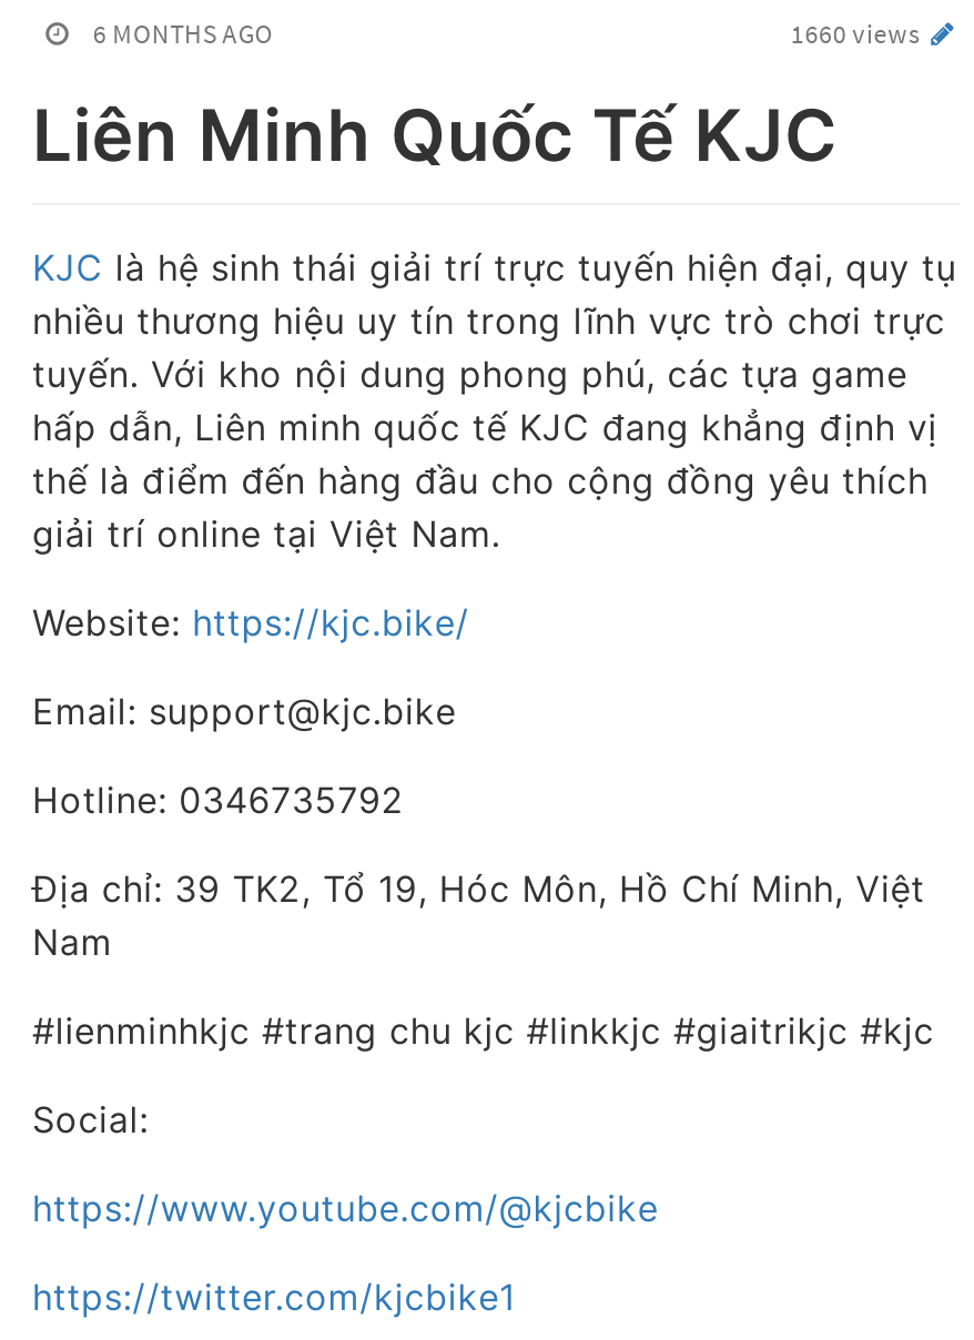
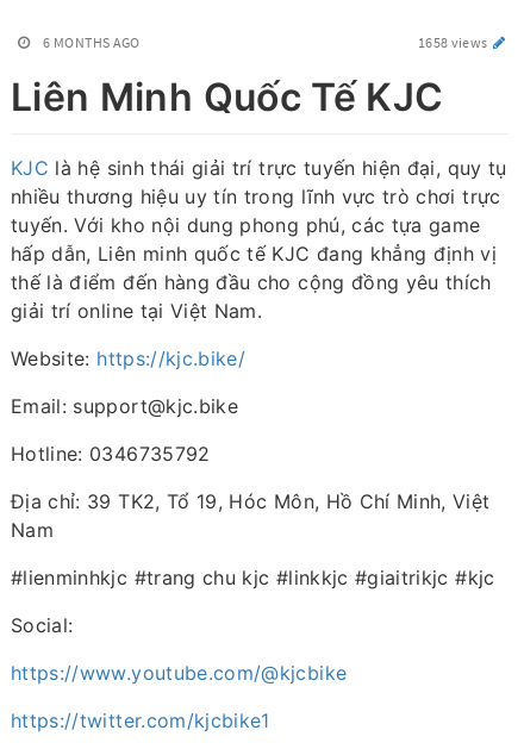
[791,17,926,50] 1660 views -> [418,33,490,51] 1658 views

